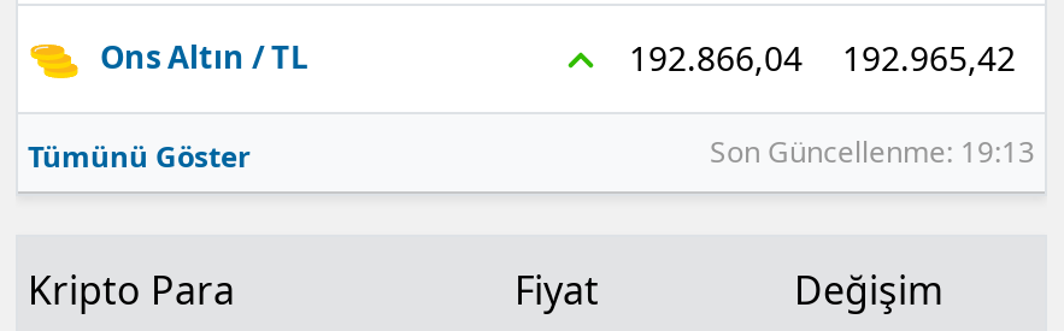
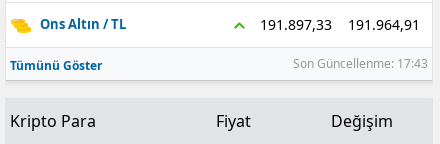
[629,35,803,81] 192.866,04 -> [259,15,331,34] 191.897,33
[842,34,1016,80] 192.965,42 -> [348,15,420,34] 191.964,91
[710,131,1035,172] Son Güncellenme: 19:13 -> [293,55,428,72] Son Güncellenme: 17:43

